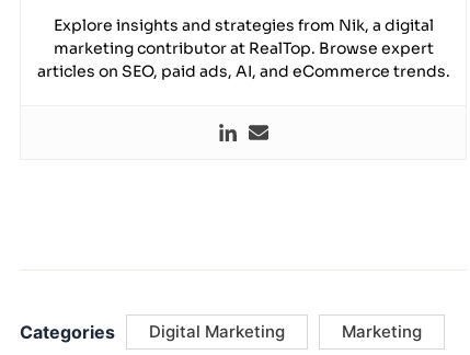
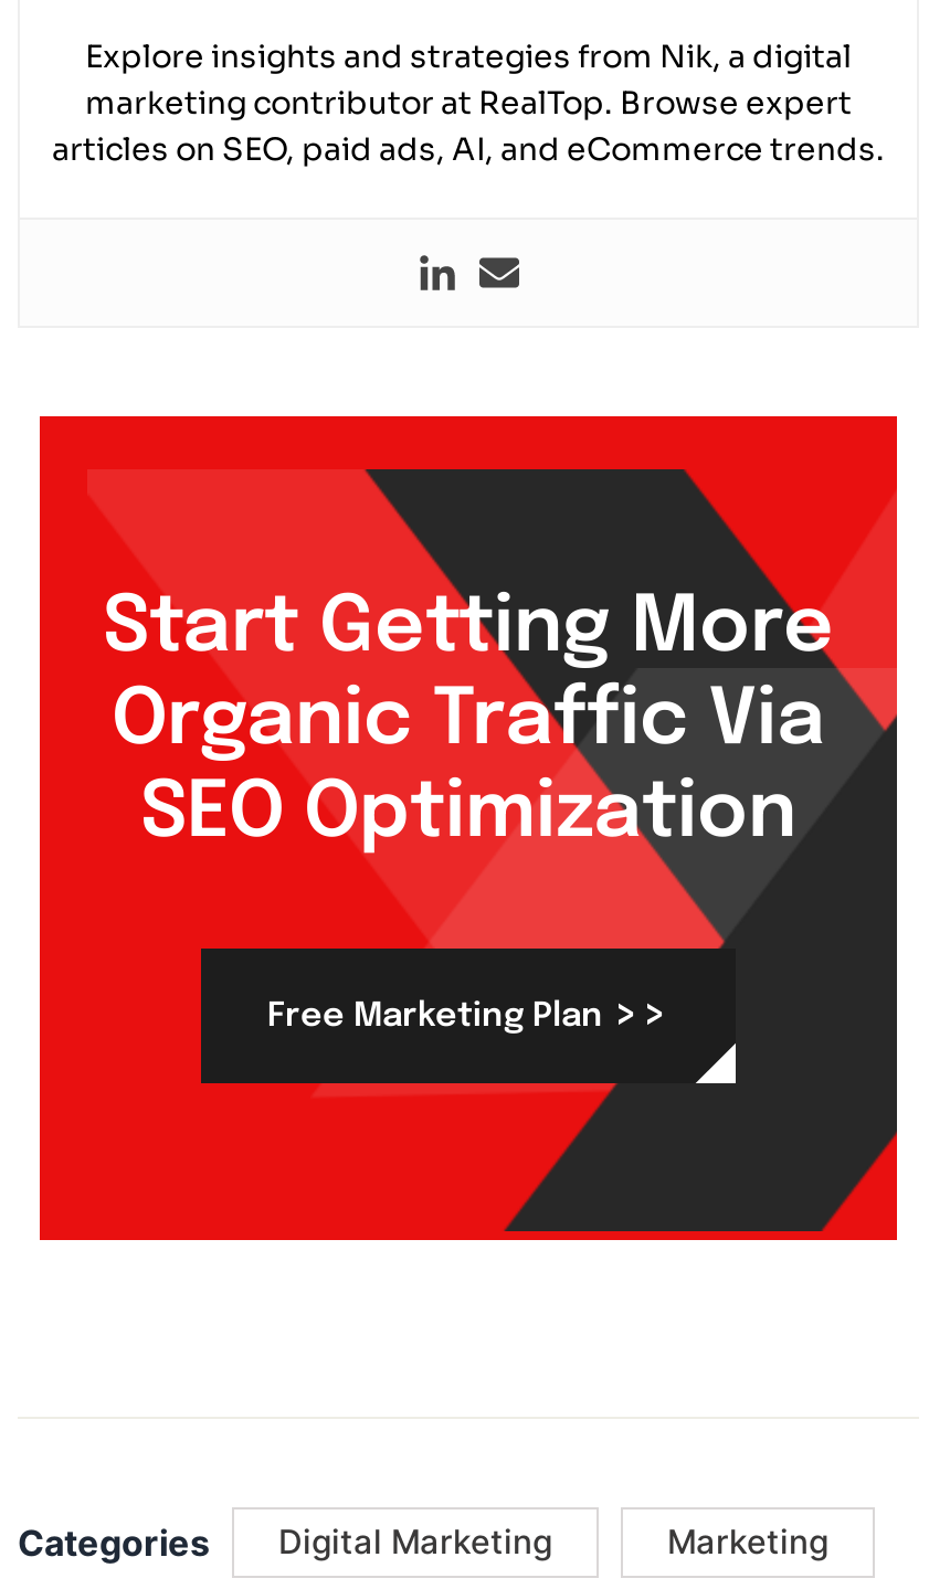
none -> [38,414,899,1242] [image] | Start Getting More | Organic Traffic Via | SEO Optimization | Free Marketing Plan >>

